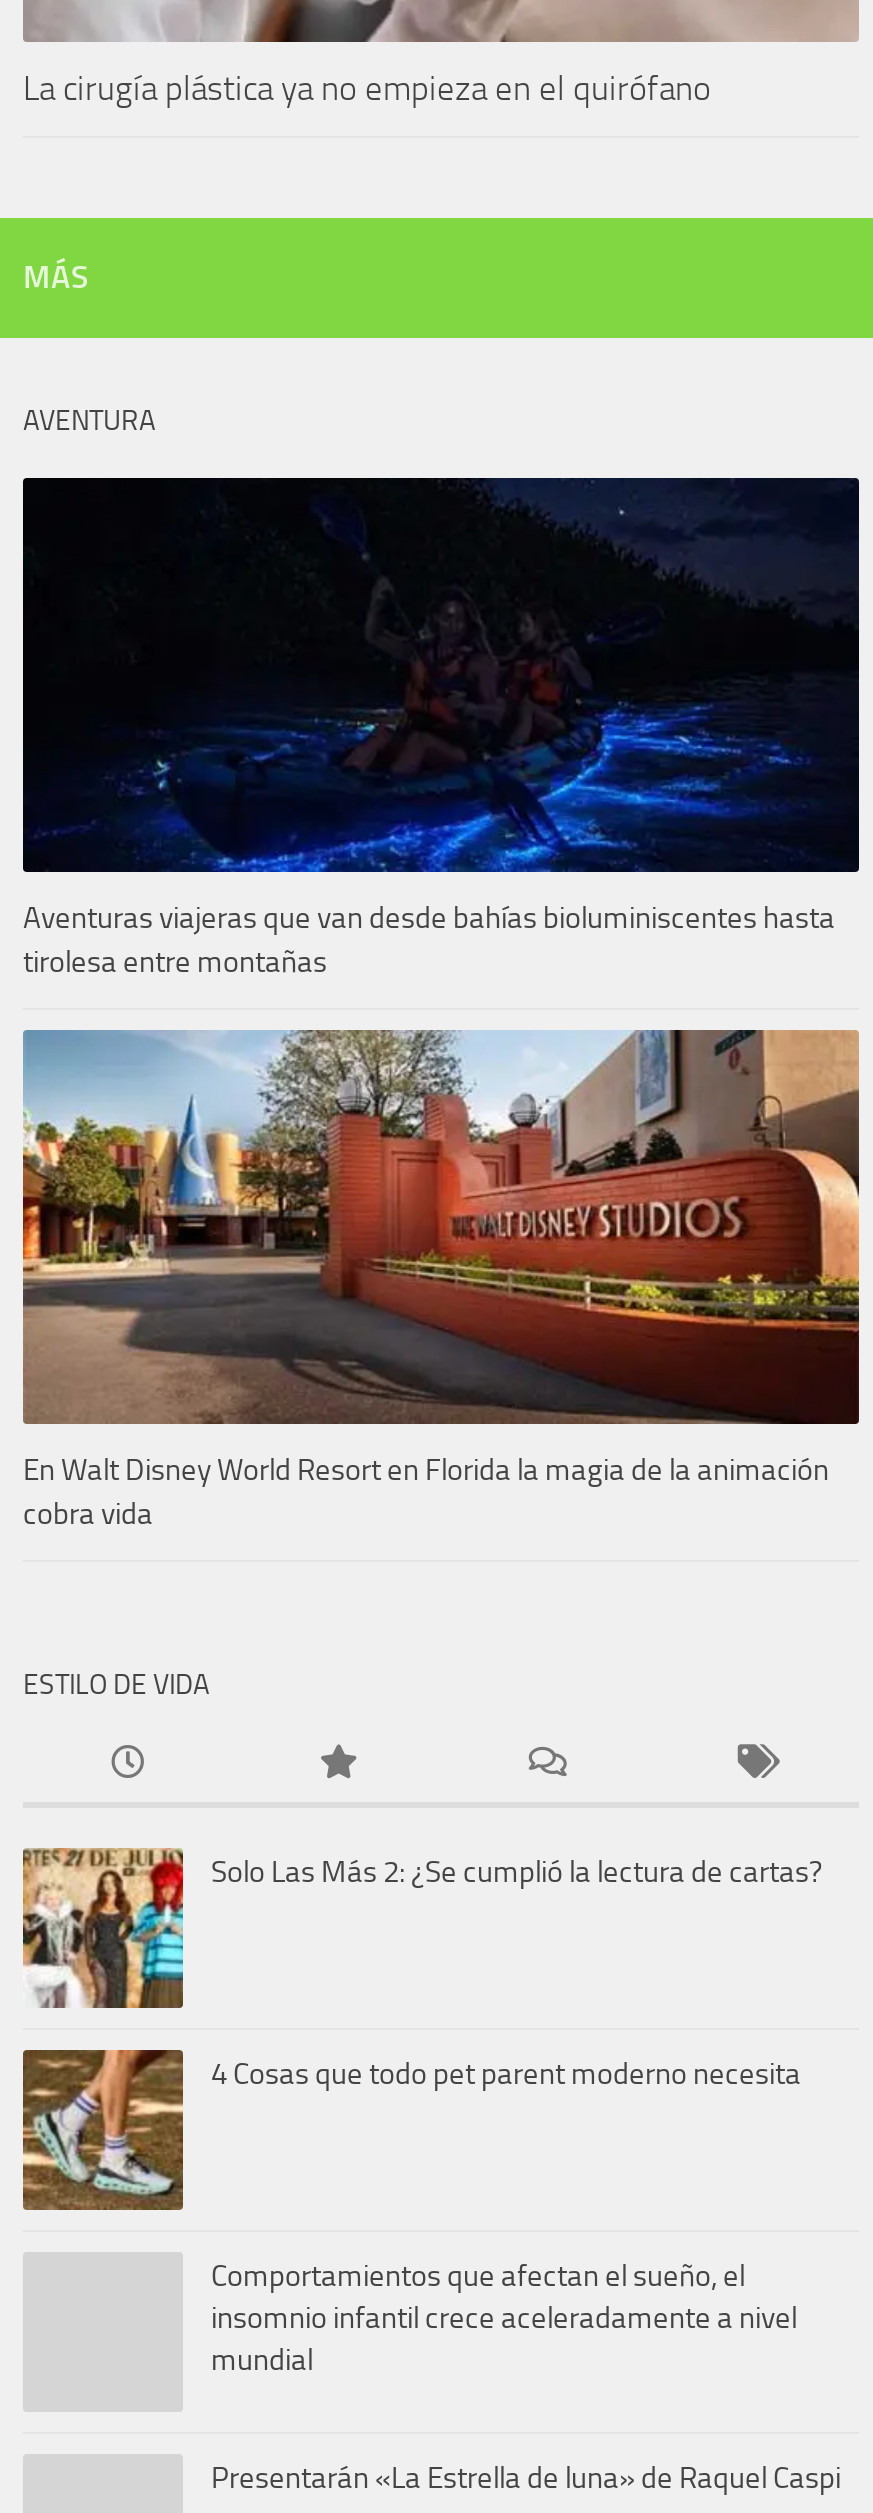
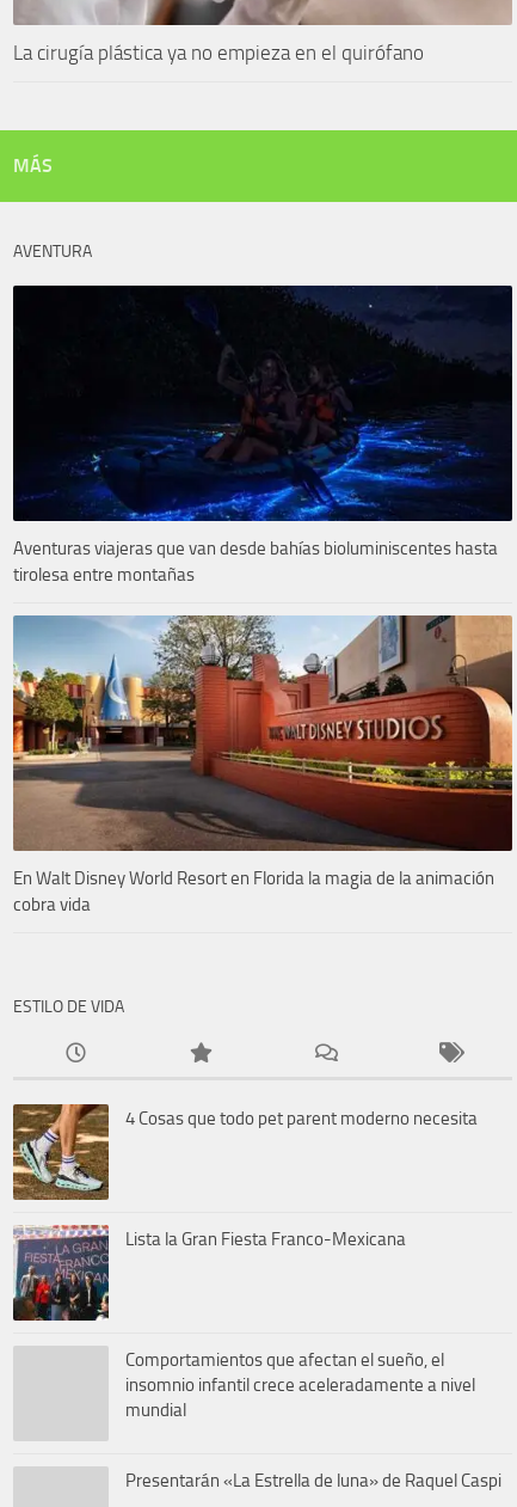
[21,1846,823,2008] [image] | Solo Las Más 2: ¿Se cumplió la lectura de cartas? -> none
moved [19,2046,801,2214] -> [11,1102,478,1202]: [image] | 4 Cosas que todo pet parent moderno necesita
none -> [12,1224,406,1322] [image] | Lista la Gran Fiesta Franco-Mexicana

